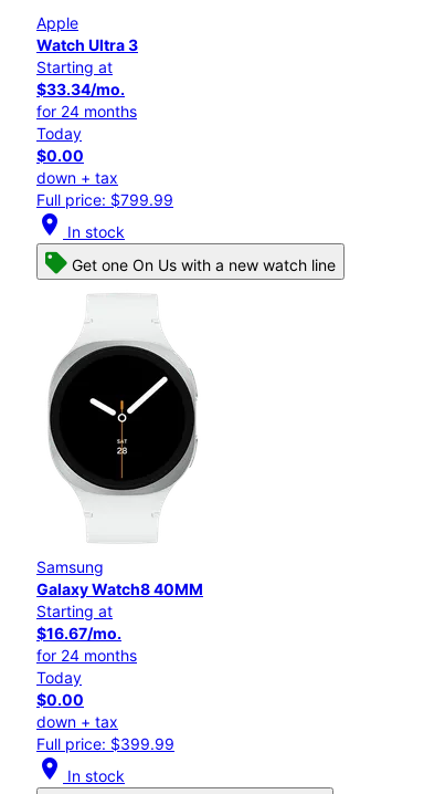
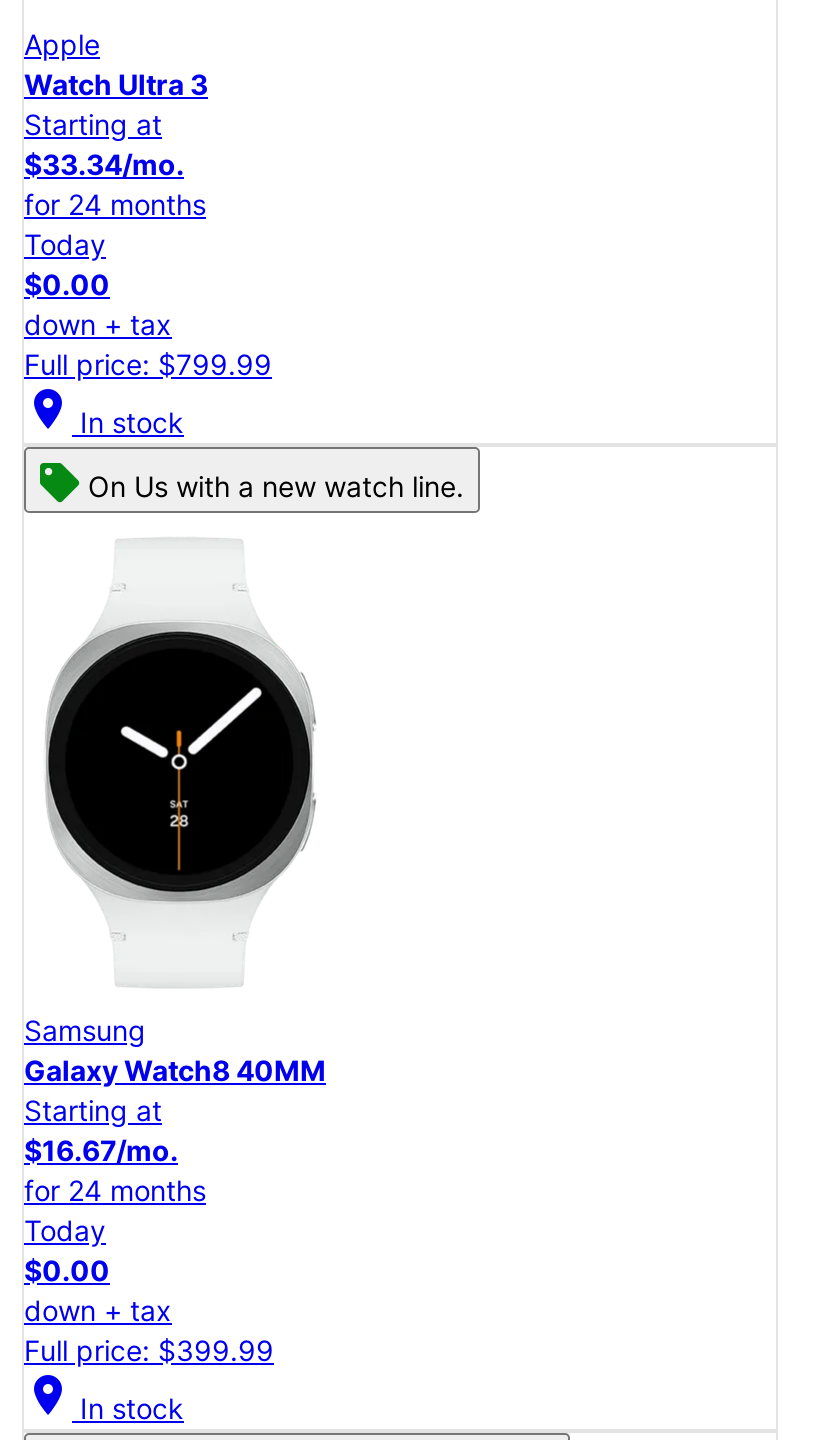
[72,256,336,275] Get one On Us with a new watch line -> [88,469,464,503] On Us with a new watch line.

